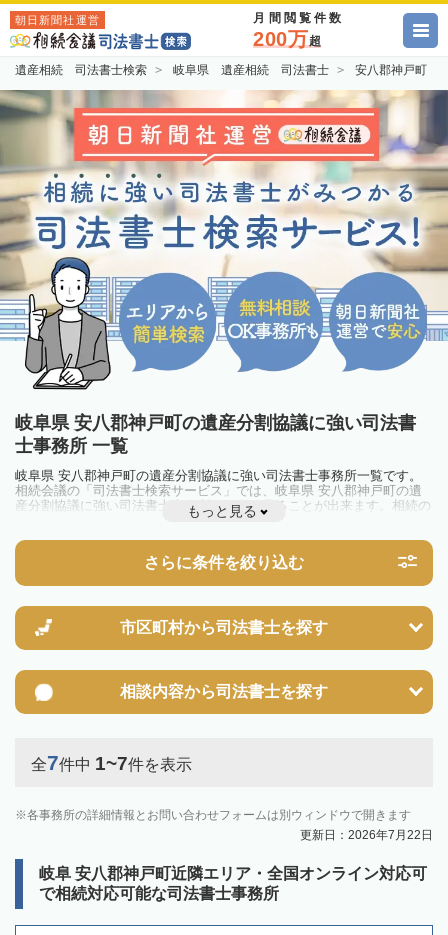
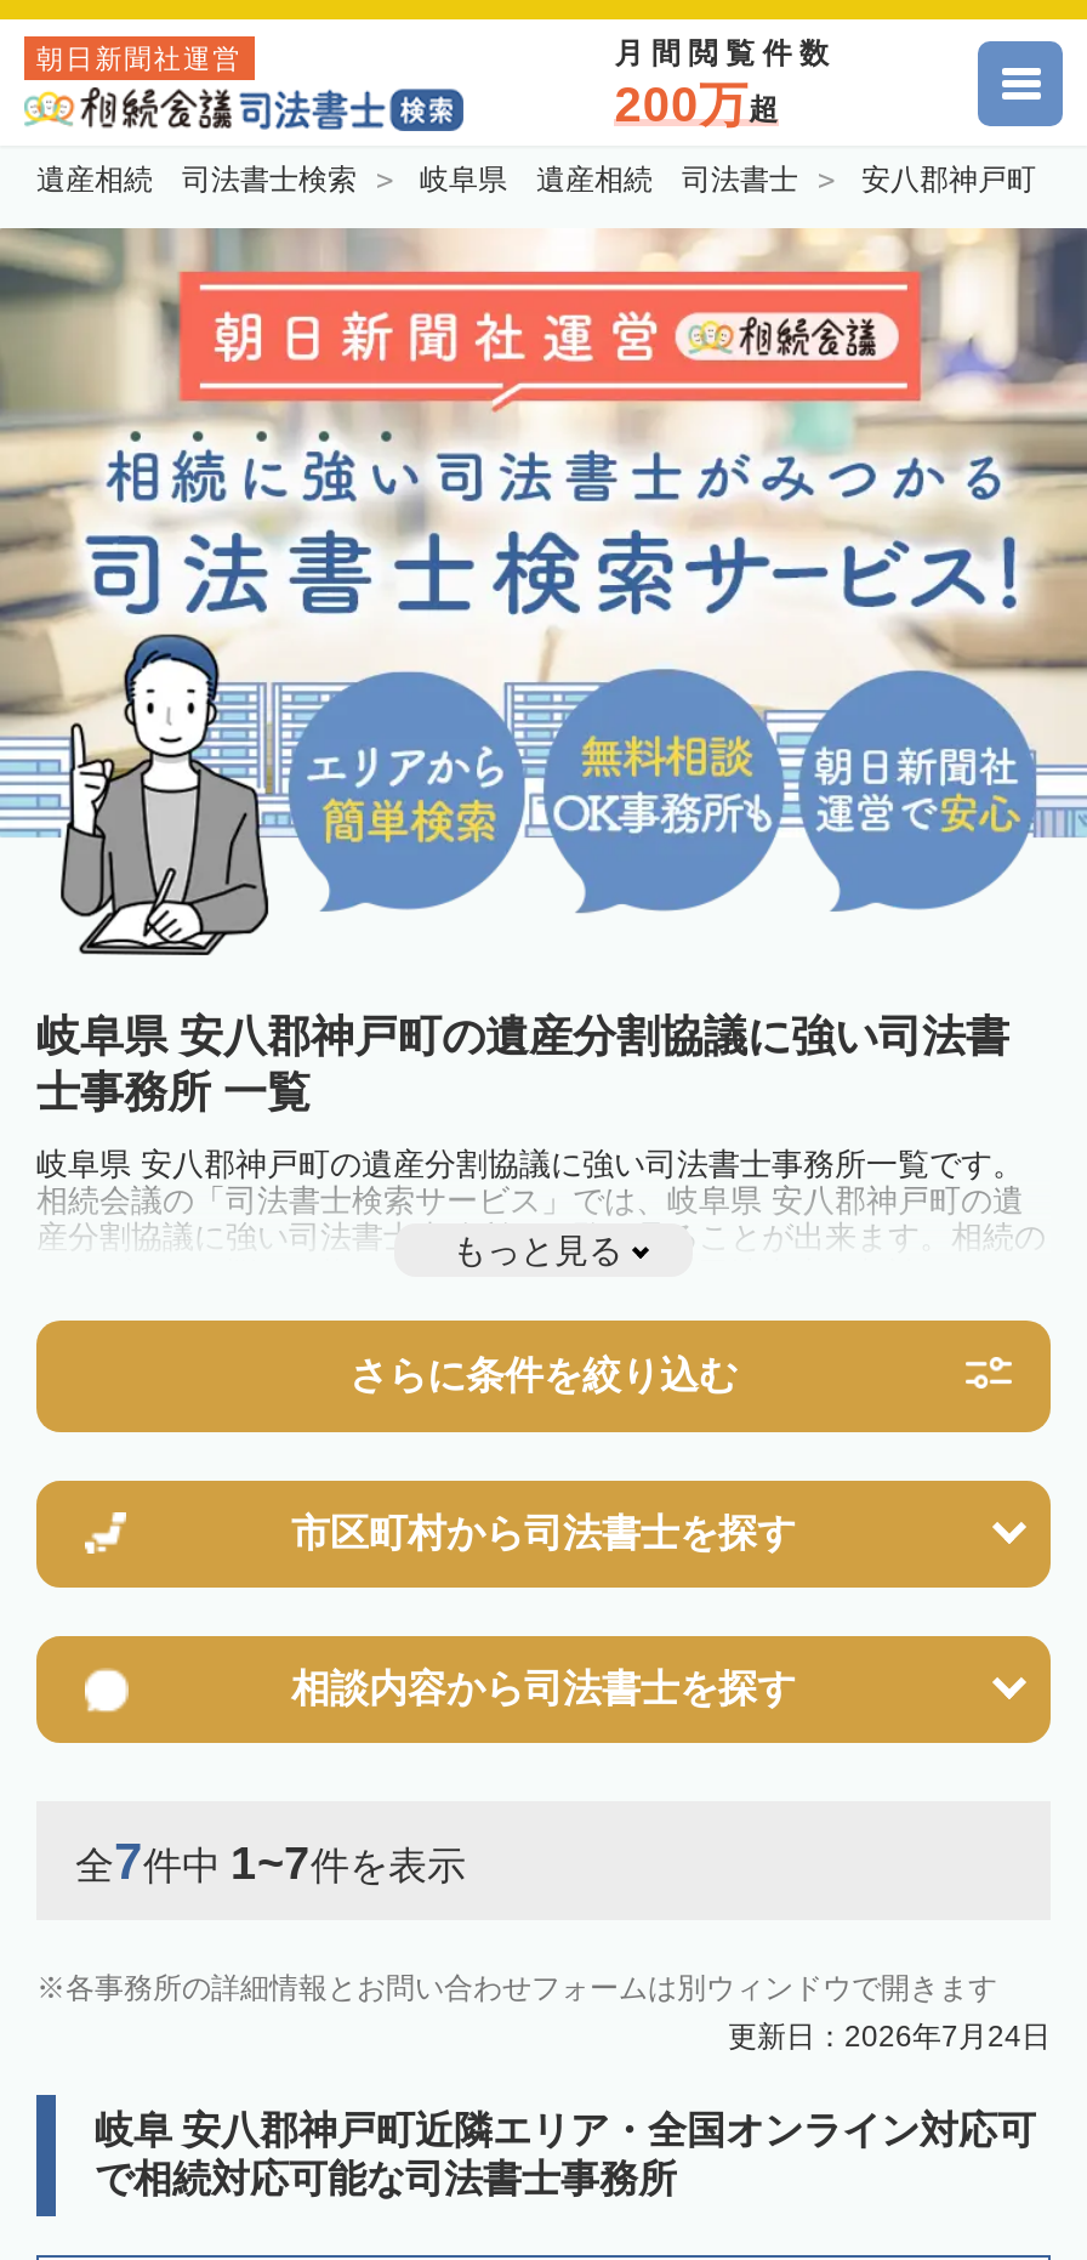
[300,828,433,842] 更新日：2026年7月22日 -> [728,2020,1051,2054] 更新日：2026年7月24日

